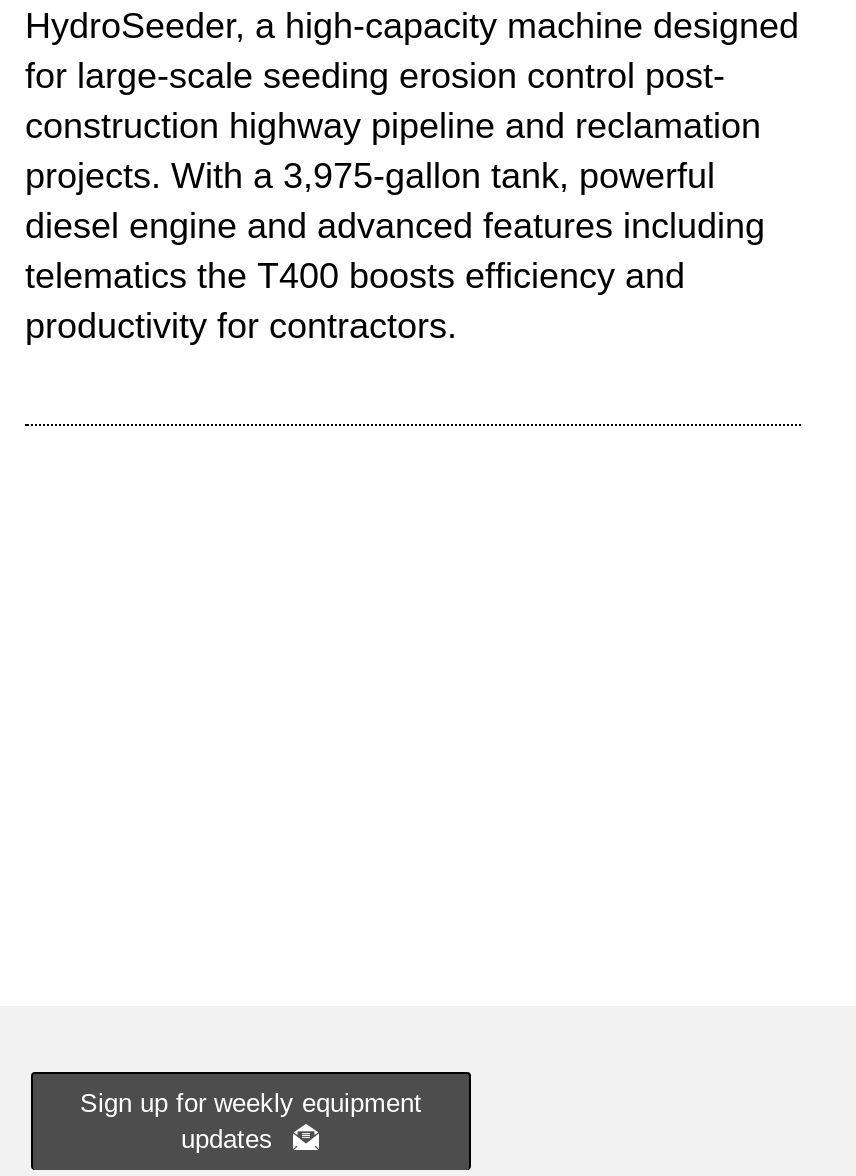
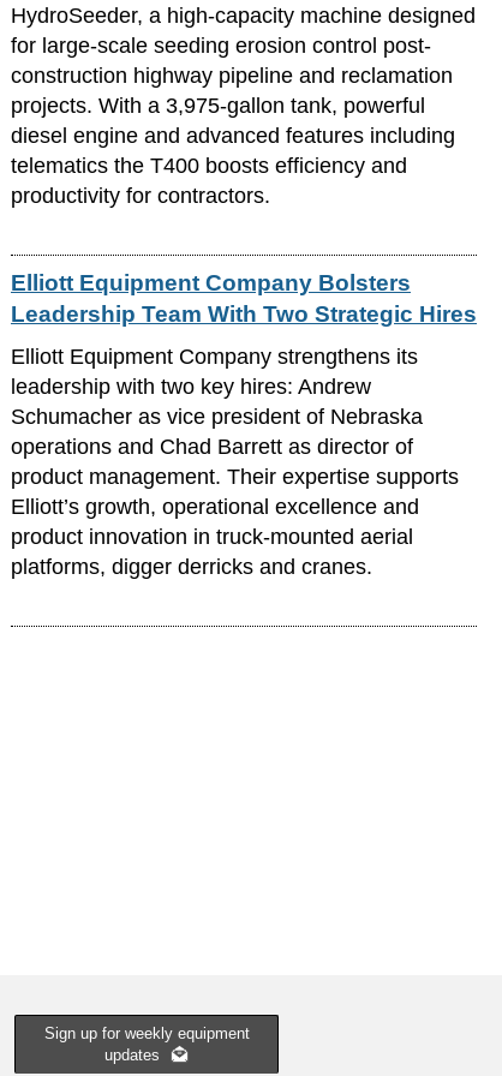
none -> [11,270,477,579] Elliott Equipment Company Bolsters | Leadership Team With Two Strategic Hires | Elliott Equipment Company strengthens its | leadership with two key hires: Andrew | Schumacher as vice president of Nebraska | operations and Chad Barrett as director of | product management. Their expertise supports | Elliott’s growth, operational excellence and | product innovation in truck-mounted aerial | platforms, digger derricks and cranes.

